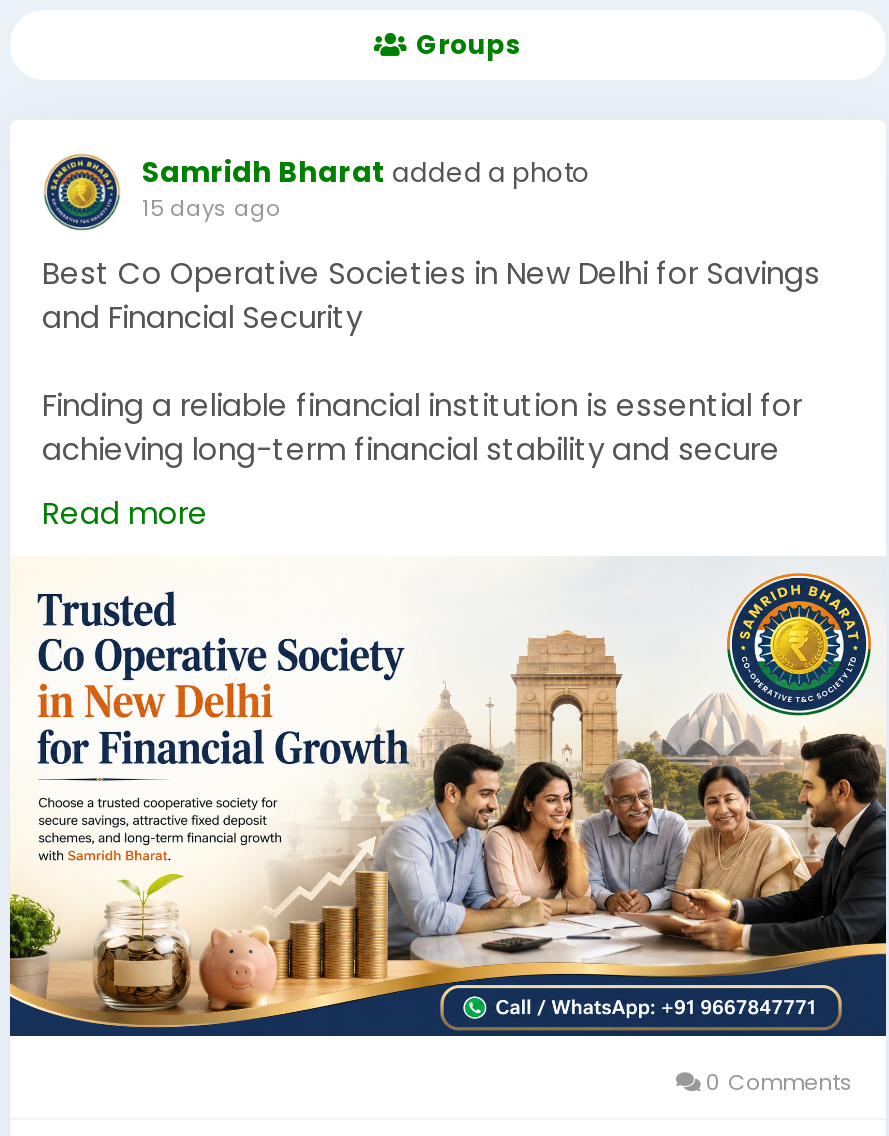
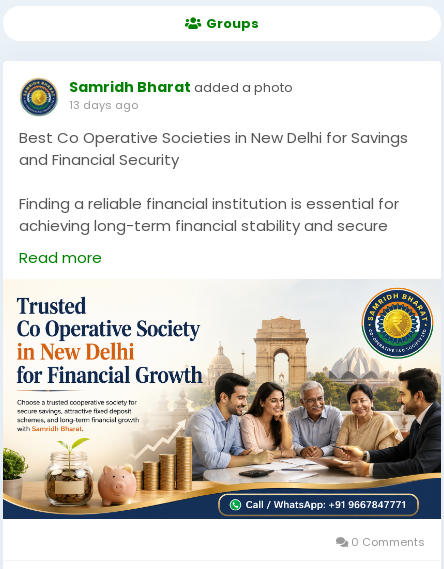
[142,192,280,224] 15 days ago -> [69,97,138,113] 13 days ago

